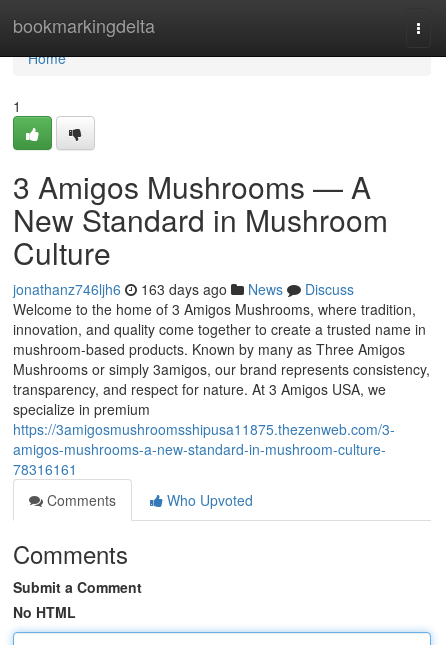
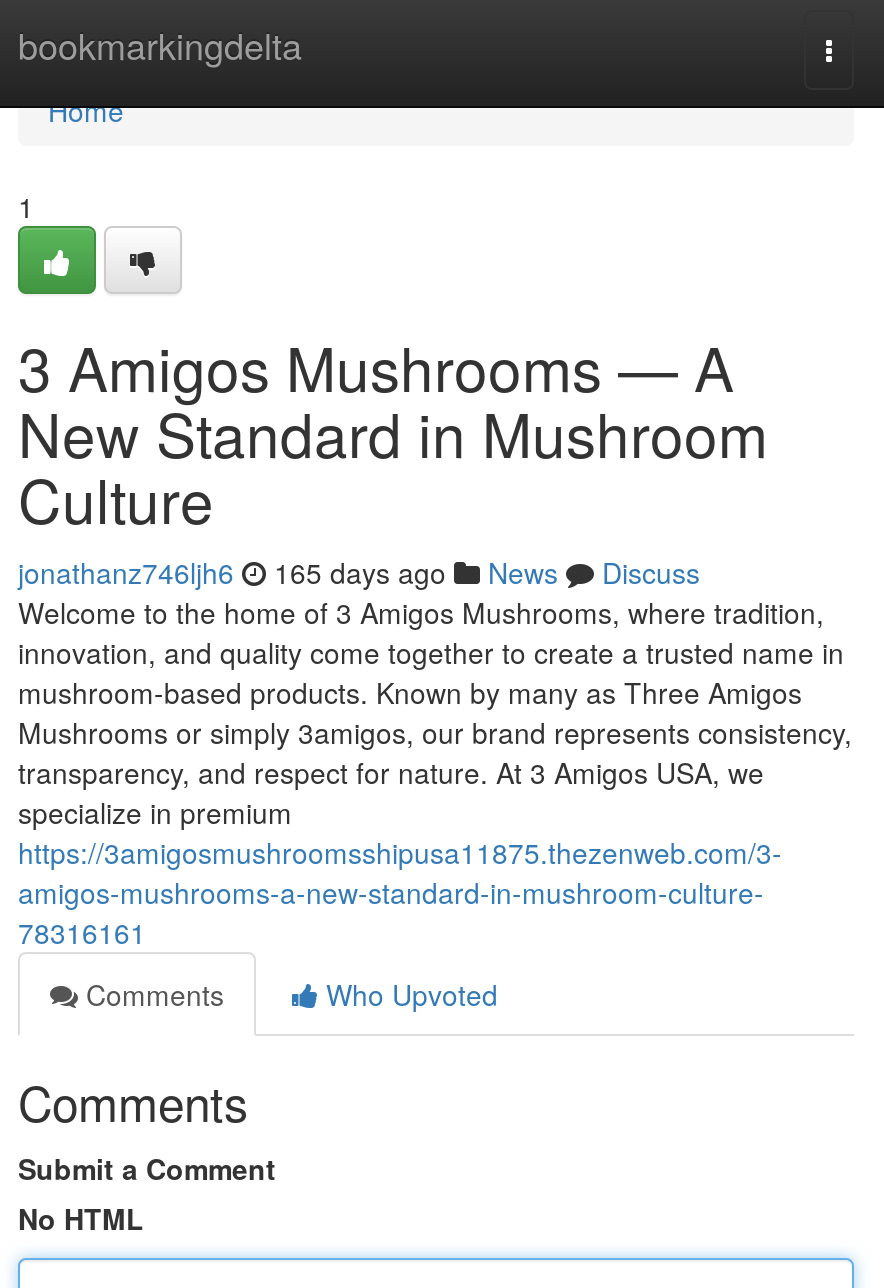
[13,279,354,299] jonathanz746ljh6 163 days ago News Discuss -> [18,552,700,592] jonathanz746ljh6 165 days ago News Discuss

